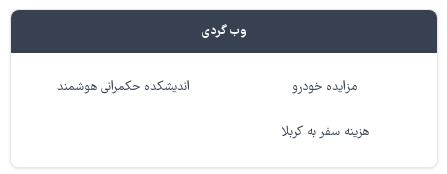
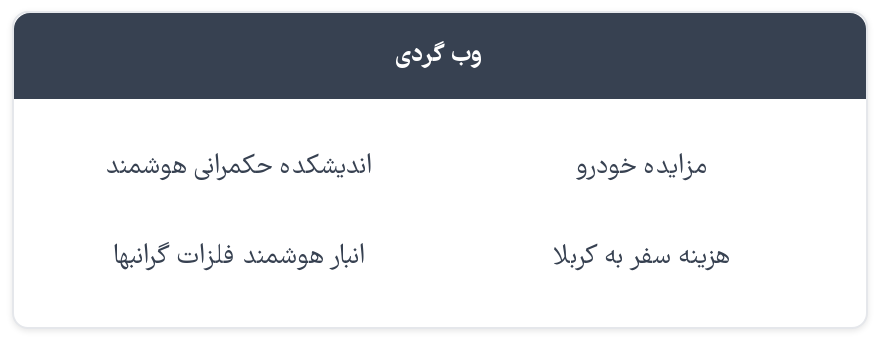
none -> [113,238,365,276] انبار هوشمند فلزات گرانبها

